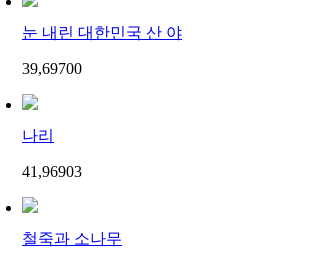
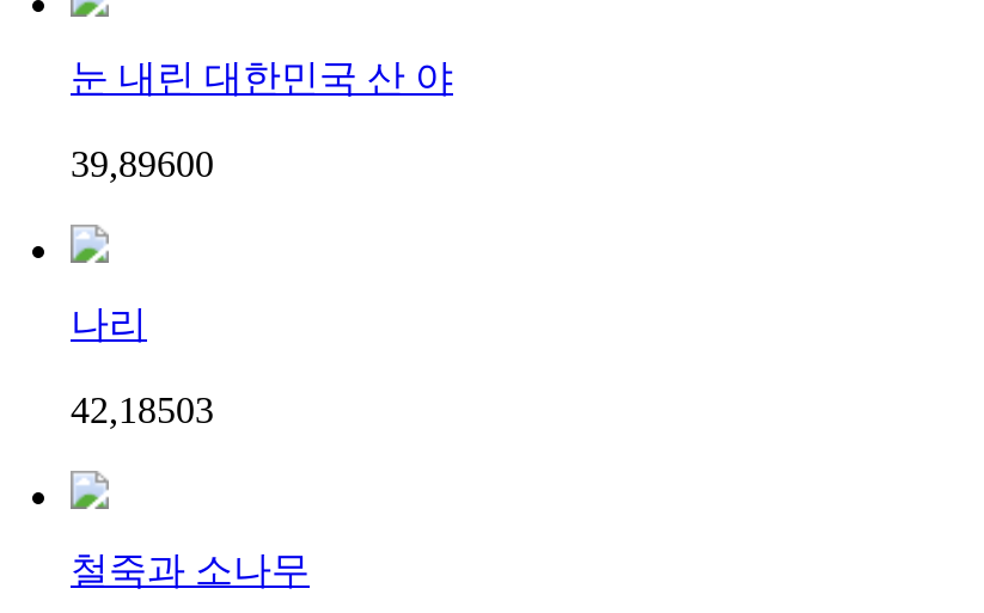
[22,60,82,77] 39,69700 -> [71,144,214,185] 39,89600
[22,163,82,180] 41,96903 -> [71,391,214,431] 42,18503

